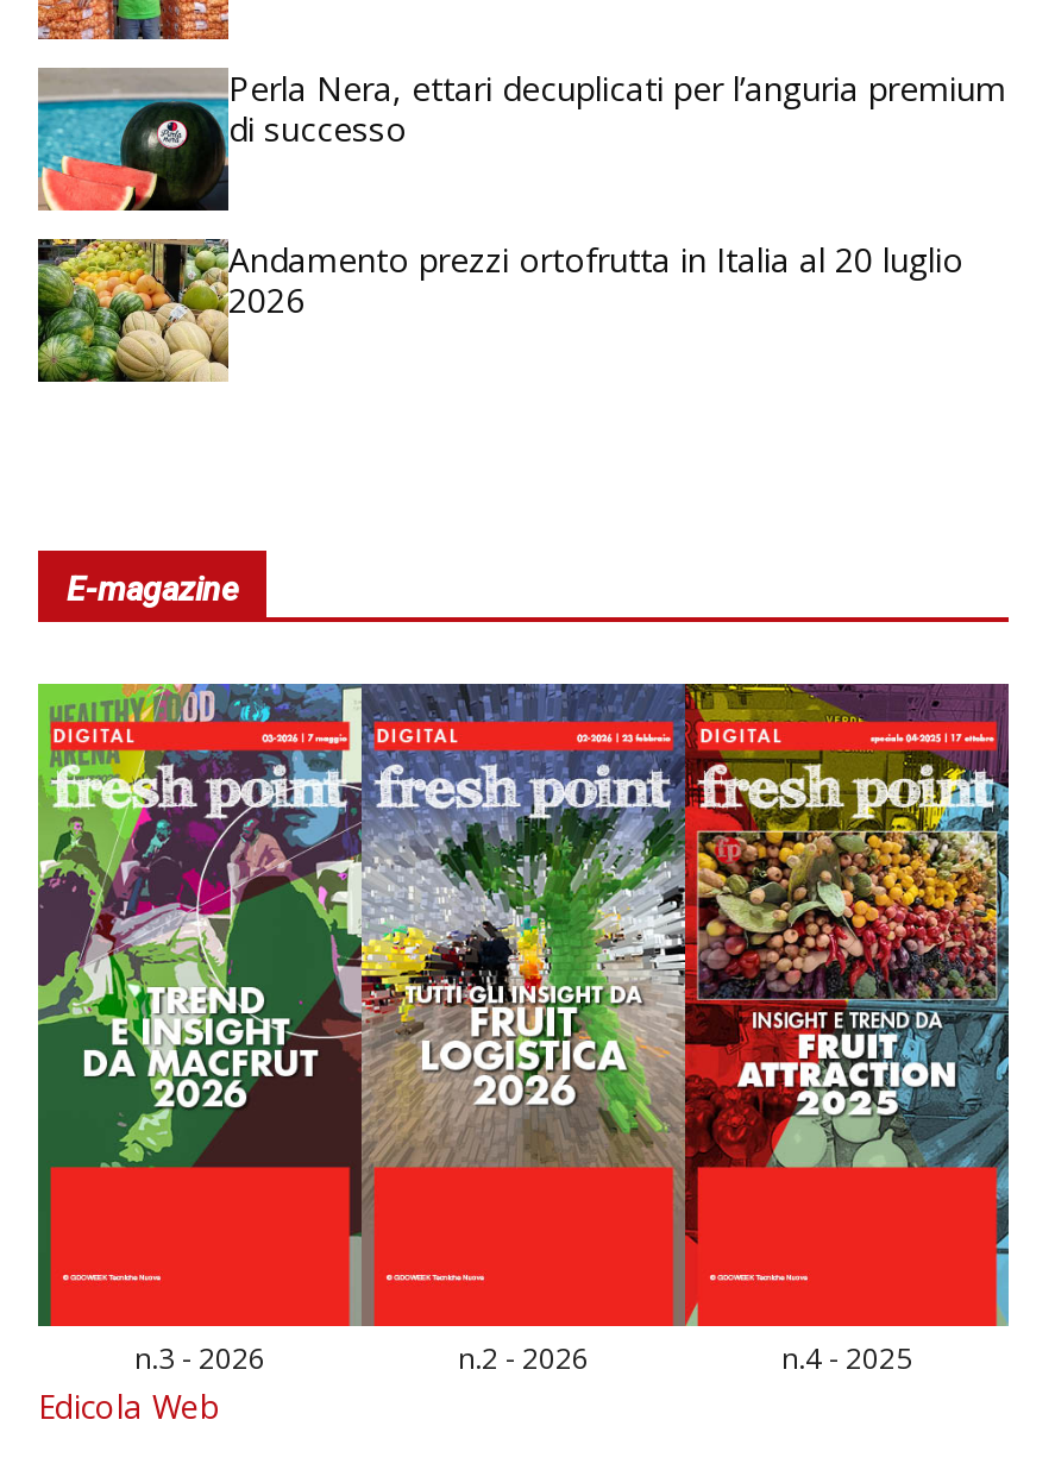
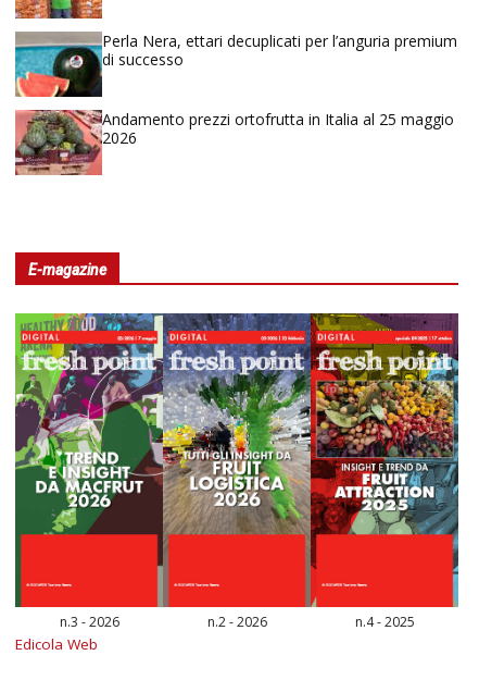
[36,235,963,385] [image] | Andamento prezzi ortofrutta in Italia al 20 luglio -> [14,109,454,175] [image] | Andamento prezzi ortofrutta in Italia al 25 maggio

